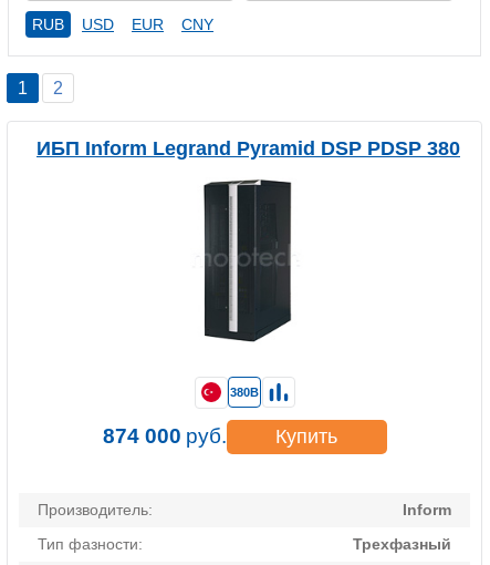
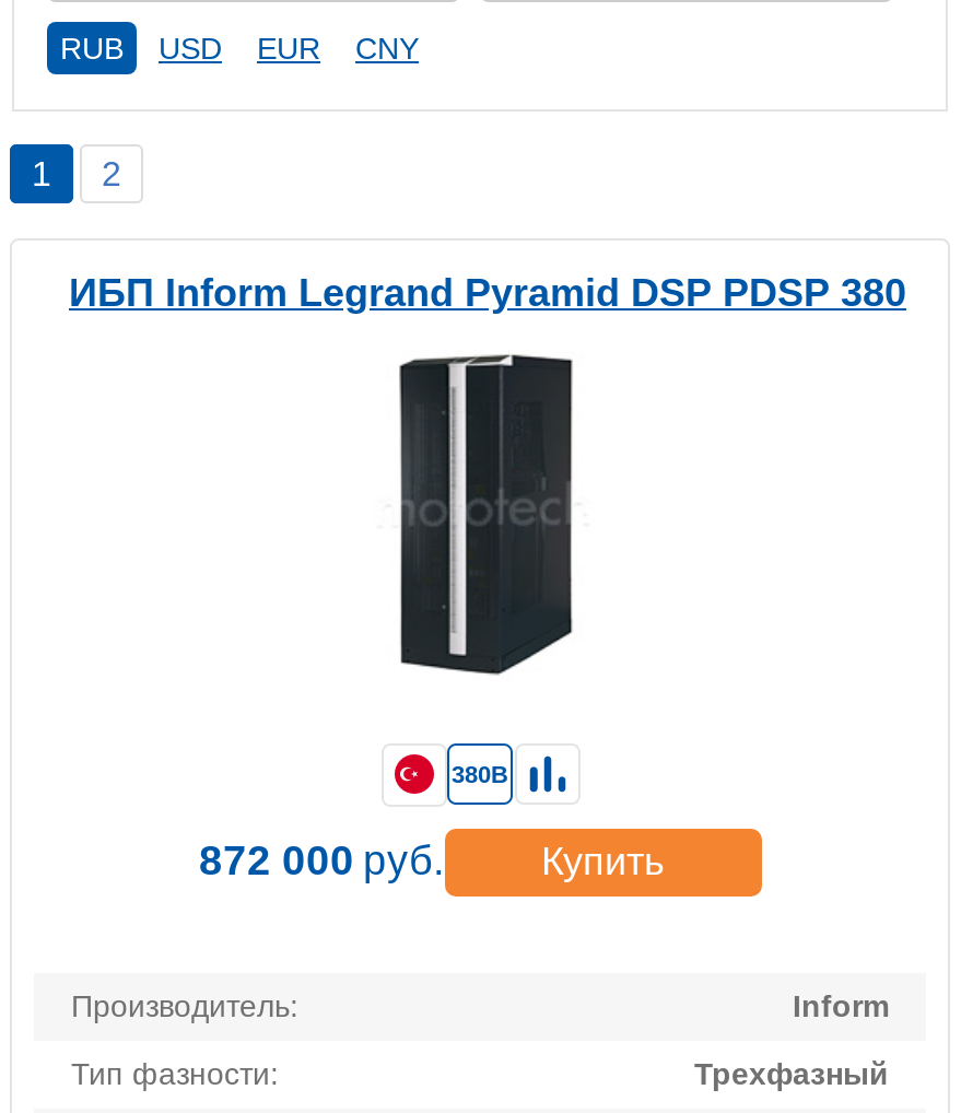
[102,425,226,448] 874 000 руб. -> [199,839,444,884] 872 000 руб.

